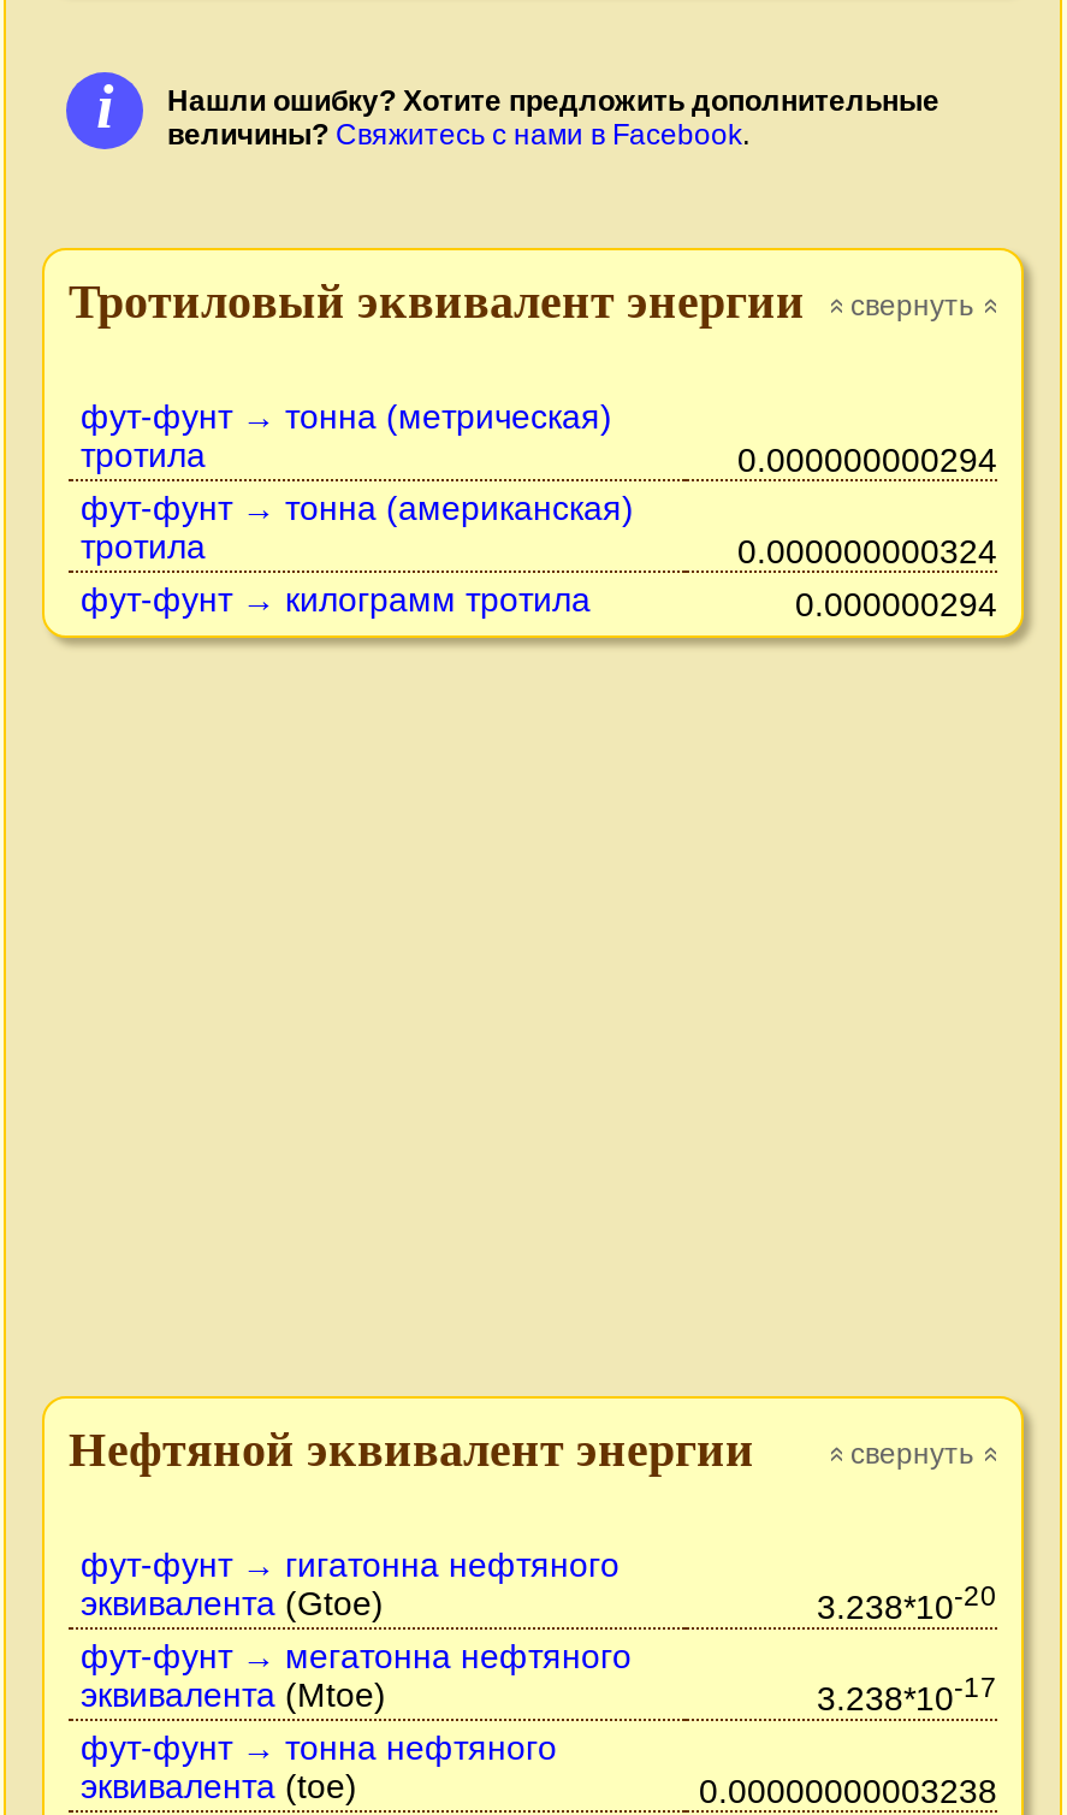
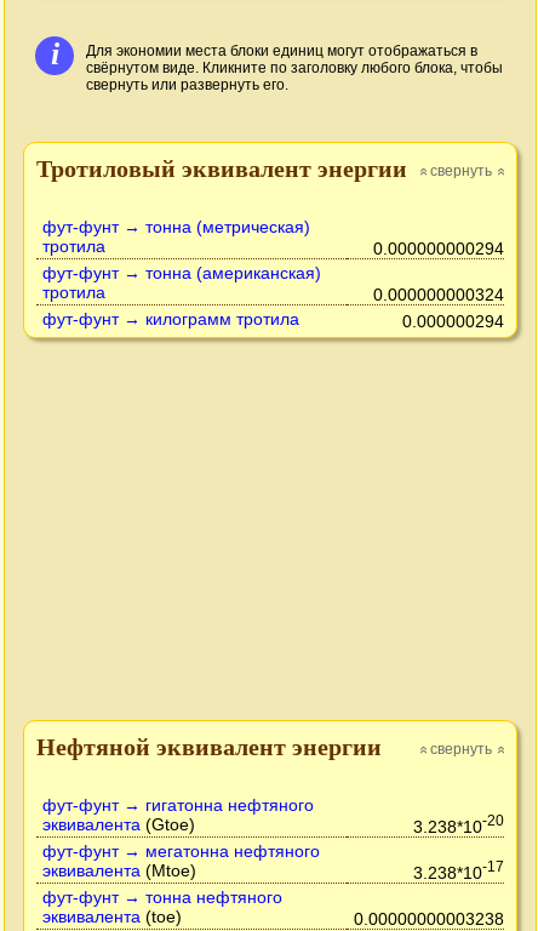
[167,84,939,152] Нашли ошибку? Хотите предложить дополнительные | величины? Свяжитесь с нами в Facebook. -> [86,42,503,93] Для экономии места блоки единиц могут отображаться в | свёрнутом виде. Кликните по заголовку любого блока, чтобы | свернуть или развернуть его.

